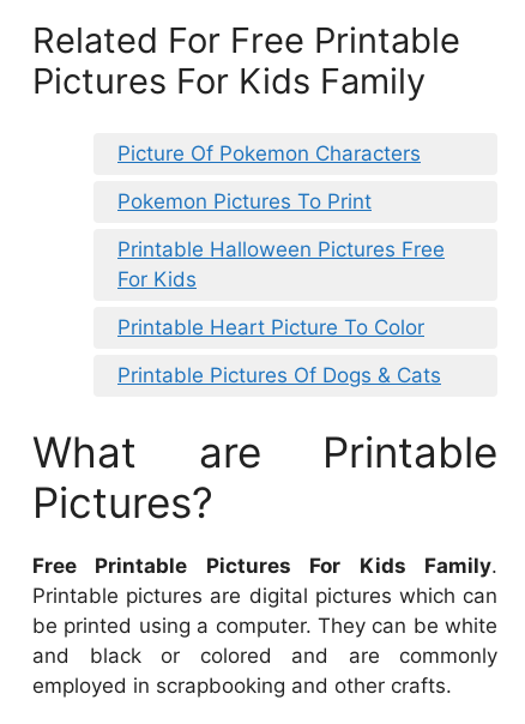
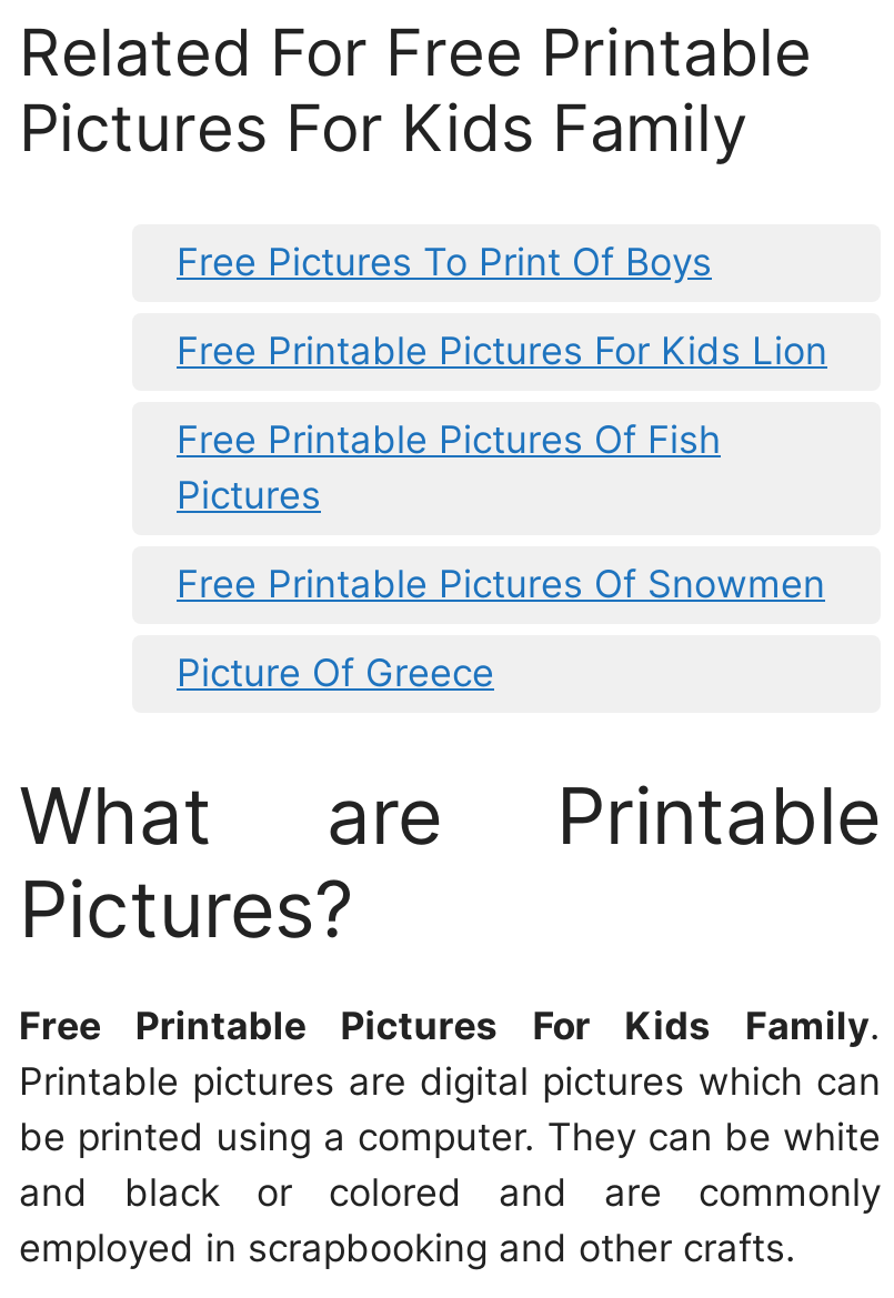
[117,141,421,165] Picture Of Pokemon Characters -> [177,239,712,284] Free Pictures To Print Of Boys
[117,189,372,213] Pokemon Pictures To Print -> [177,328,827,372] Free Printable Pictures For Kids Lion
[117,237,445,291] Printable Halloween Pictures Free | For Kids -> [177,417,721,517] Free Printable Pictures Of Fish | Pictures
[117,315,424,339] Printable Heart Picture To Color -> [177,561,825,606] Free Printable Pictures Of Snowmen
[117,363,441,387] Printable Pictures Of Dogs & Cats -> [177,650,494,694] Picture Of Greece

